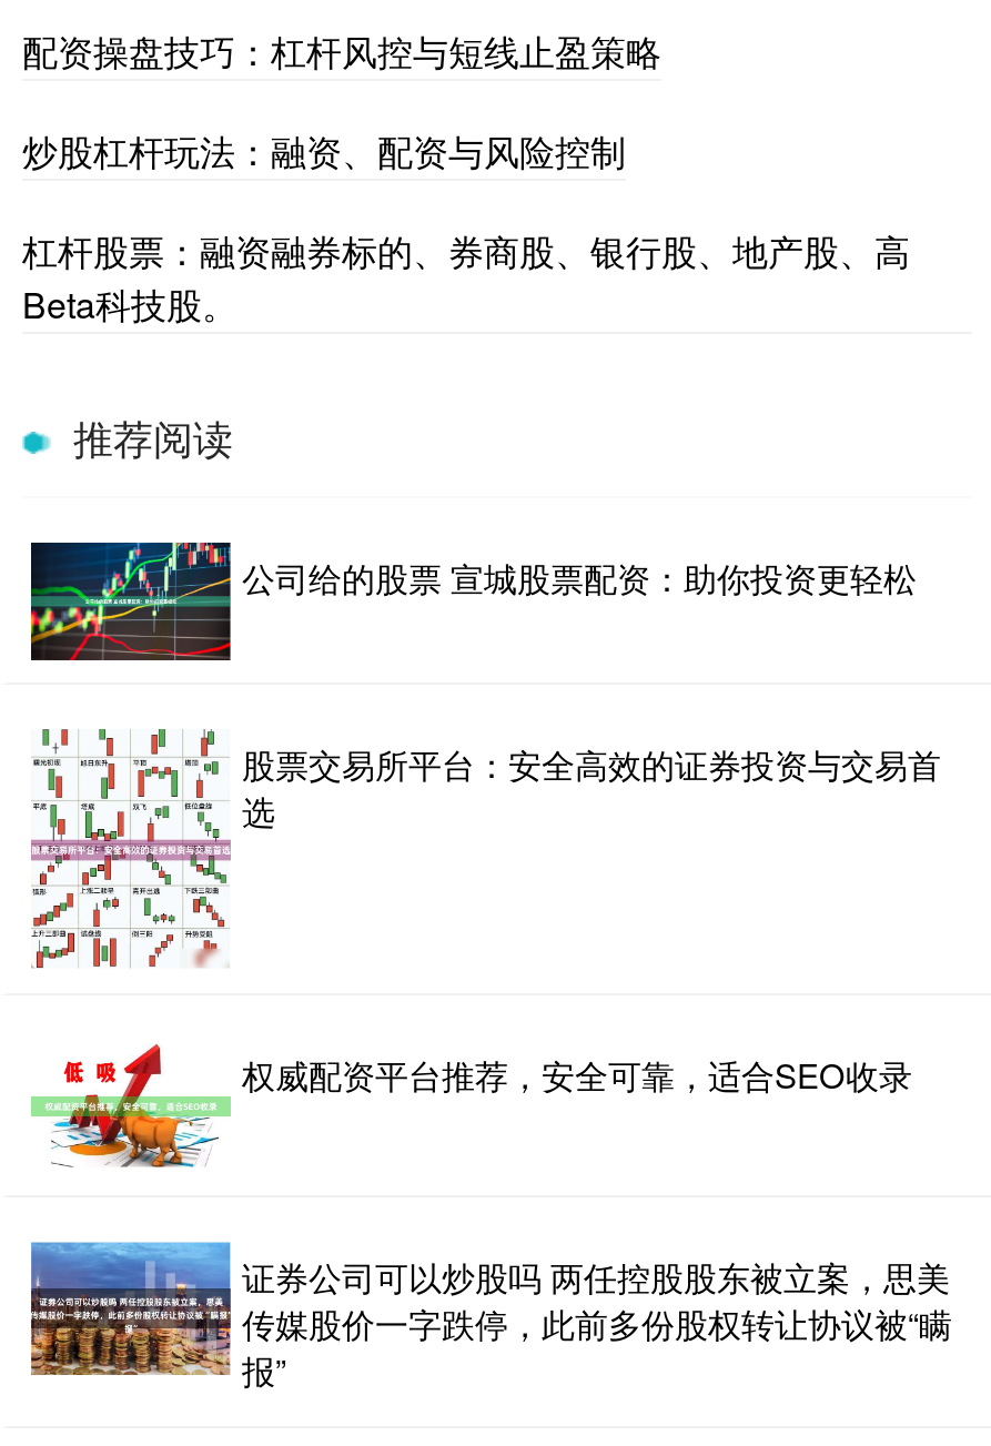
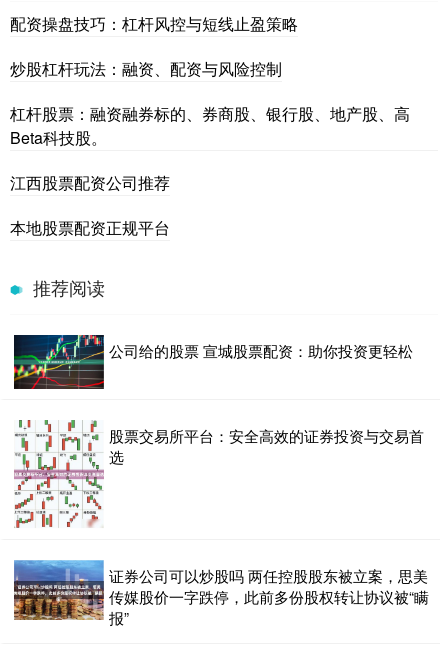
none -> [10,171,170,239] 江西股票配资公司推荐 | 本地股票配资正规平台
moved [27,406,941,834] -> [12,274,424,467]: [image] | 推荐阅读 | 公司给的股票 宣城股票配资：助你投资更轻松 | 股票交易所平台：安全高效的证券投资与交易首 | 选
moved [29,730,235,970] -> [13,420,106,528]: [image]
[31,1041,912,1172] [image] | 权威配资平台推荐，安全可靠，适合SEO收录 -> none

